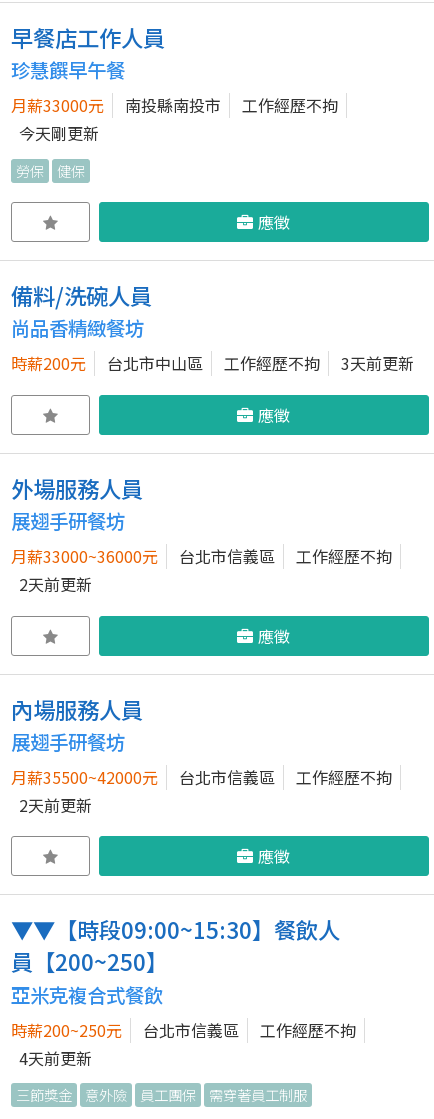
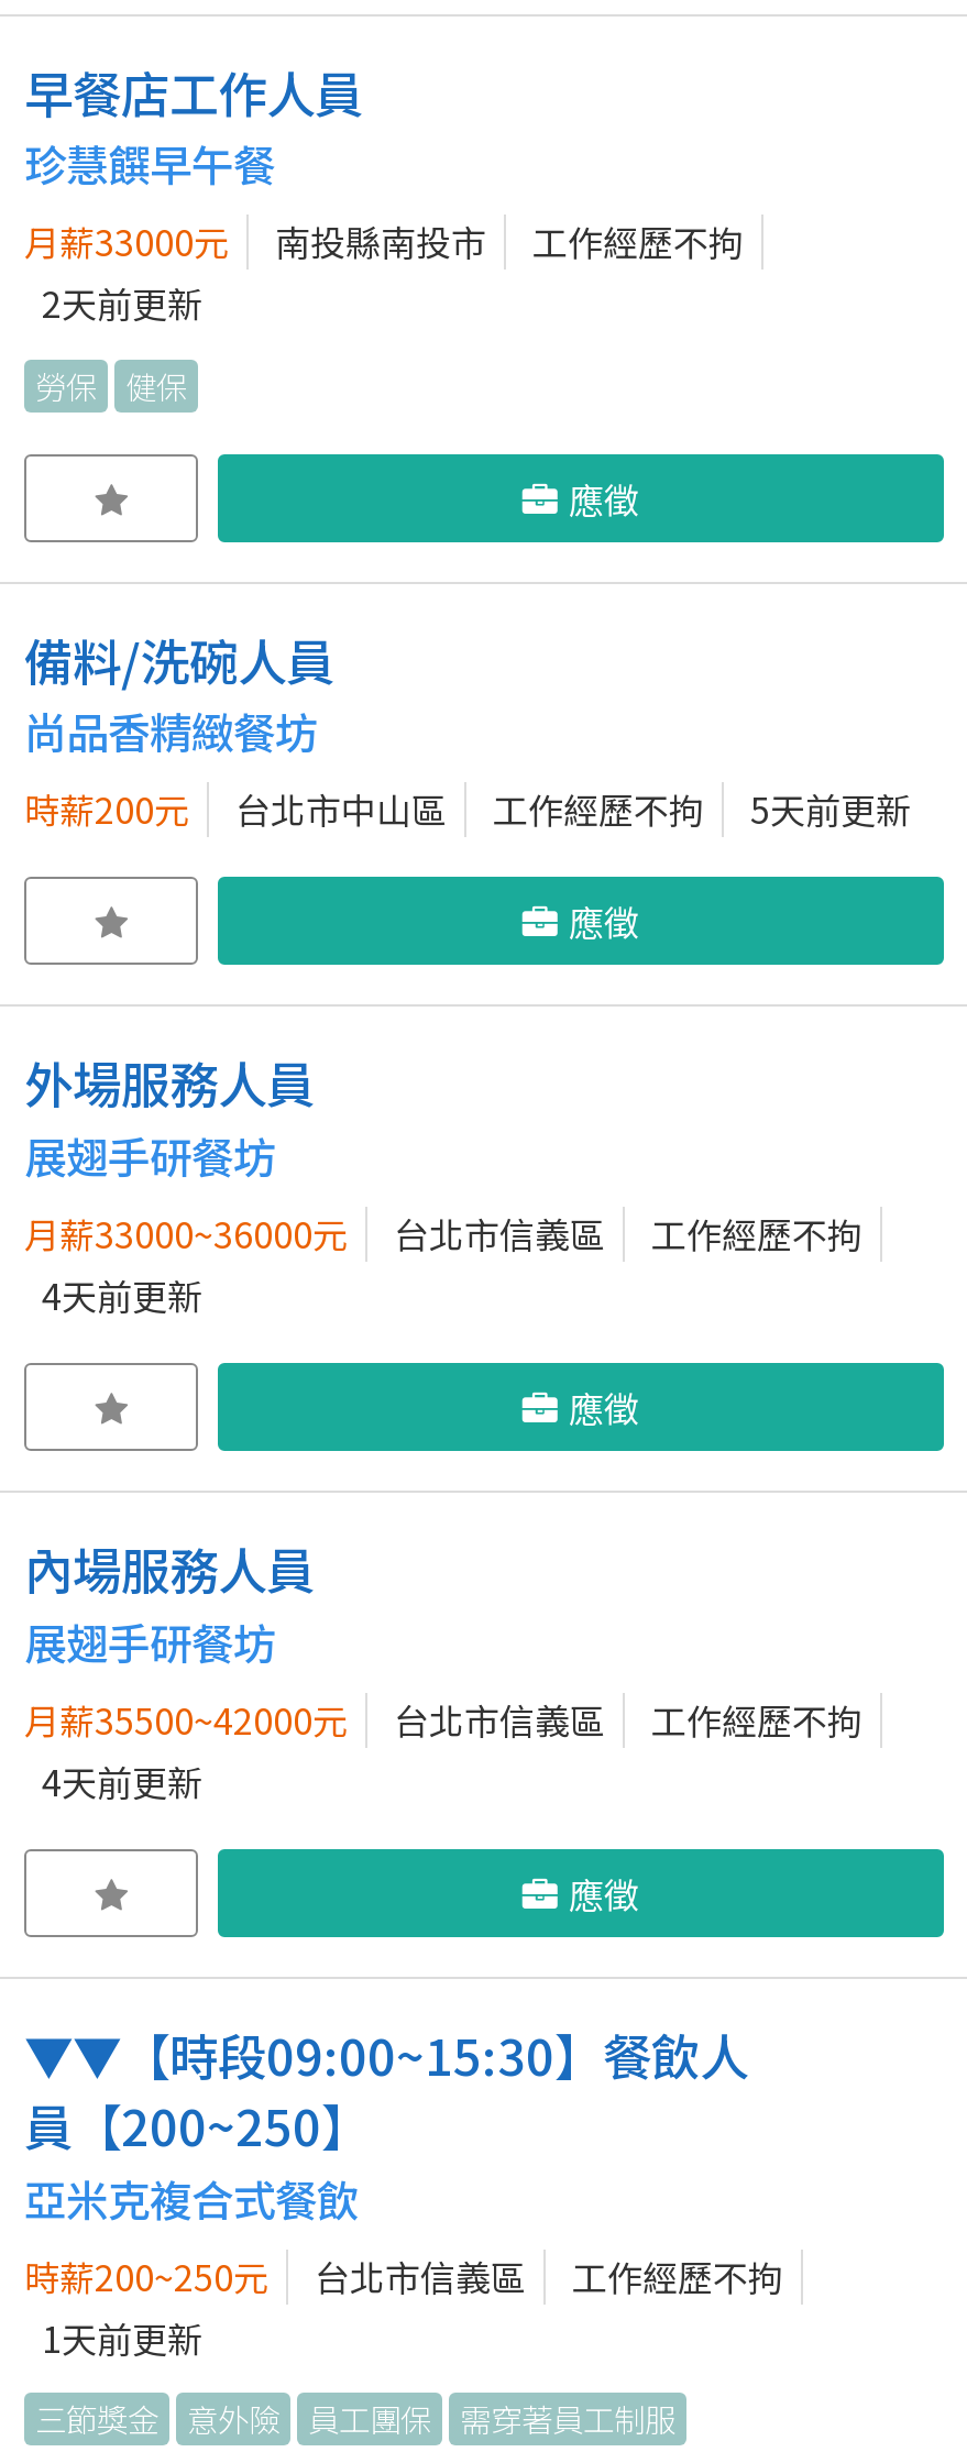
[19,121,99,145] 今天剛更新 -> [42,277,202,330] 2天前更新
[11,351,414,375] 時薪200元 台北市中山區 工作經歷不拘 3天前更新 -> [24,783,911,835] 時薪200元 台北市中山區 工作經歷不拘 5天前更新
[19,572,92,596] 2天前更新 -> [42,1269,202,1322] 4天前更新
[19,793,92,817] 2天前更新 -> [42,1755,202,1808] 4天前更新
[19,1046,92,1070] 4天前更新 -> [42,2311,202,2364] 1天前更新

